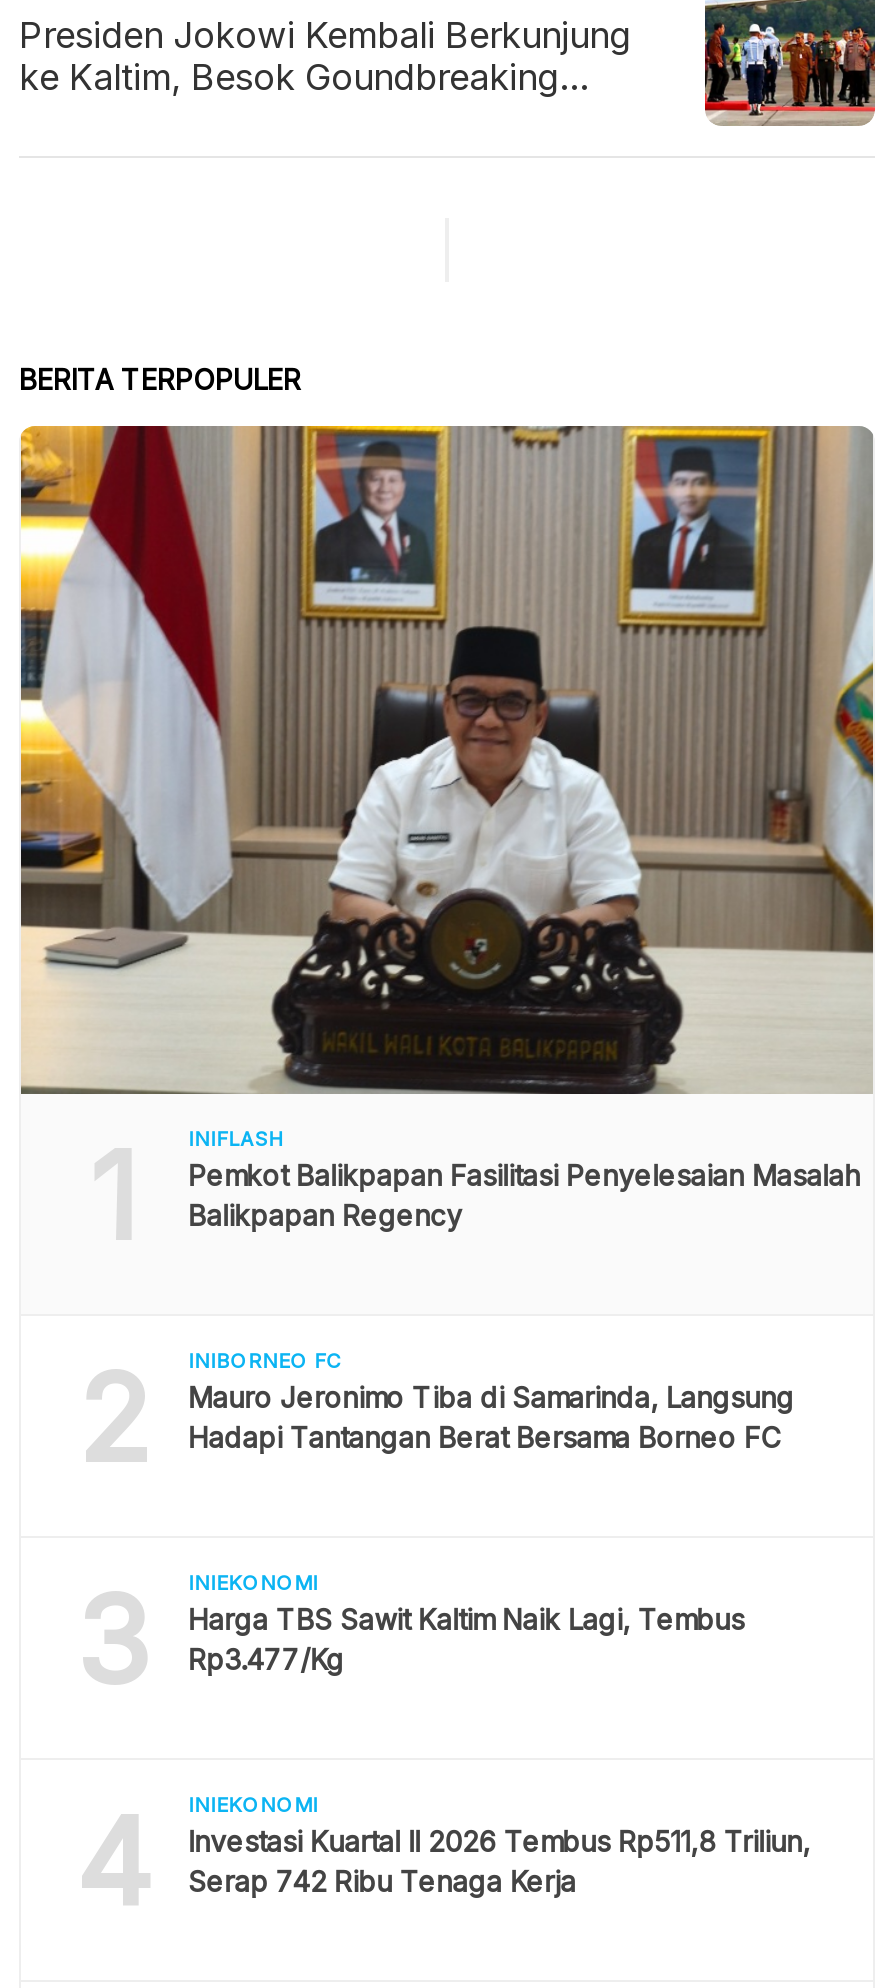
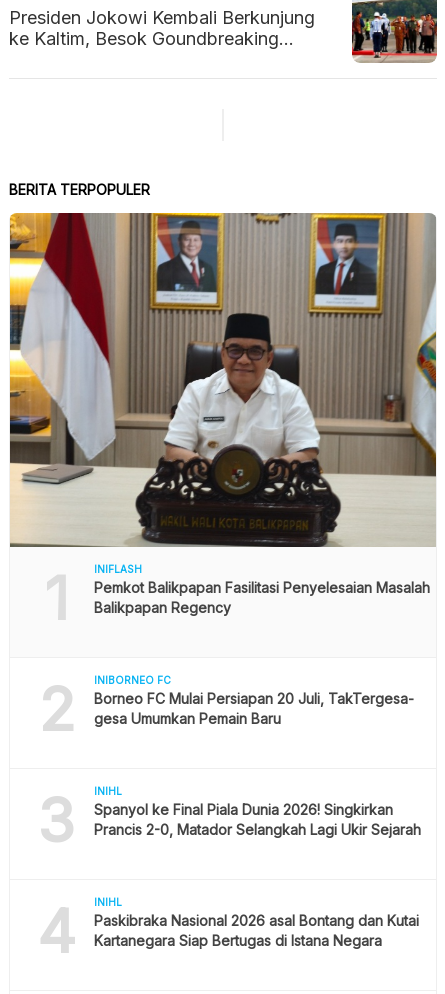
[188,1379,794,1453] Mauro Jeronimo Tiba di Samarinda, Langsung | Hadapi Tantangan Berat Bersama Borneo FC -> [94,689,414,726] Borneo FC Mulai Persiapan 20 Juli, TakTergesa- | gesa Umumkan Pemain Baru
[188,1569,744,1675] INIEKONOMI | Harga TBS Sawit Kaltim Naik Lagi, Tembus | Rp3.477/Kg -> [94,784,421,837] INIHL | Spanyol ke Final Piala Dunia 2026! Singkirkan | Prancis 2-0, Matador Selangkah Lagi Ukir Sejarah
[188,1791,810,1897] INIEKONOMI | Investasi Kuartal II 2026 Tembus Rp511,8 Triliun, | Serap 742 Ribu Tenaga Kerja -> [94,895,419,948] INIHL | Paskibraka Nasional 2026 asal Bontang dan Kutai | Kartanegara Siap Bertugas di Istana Negara

